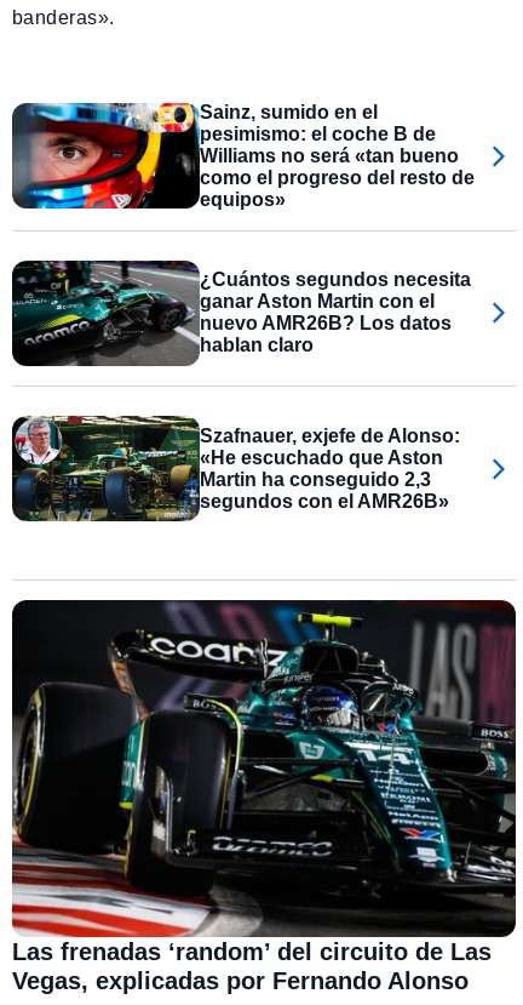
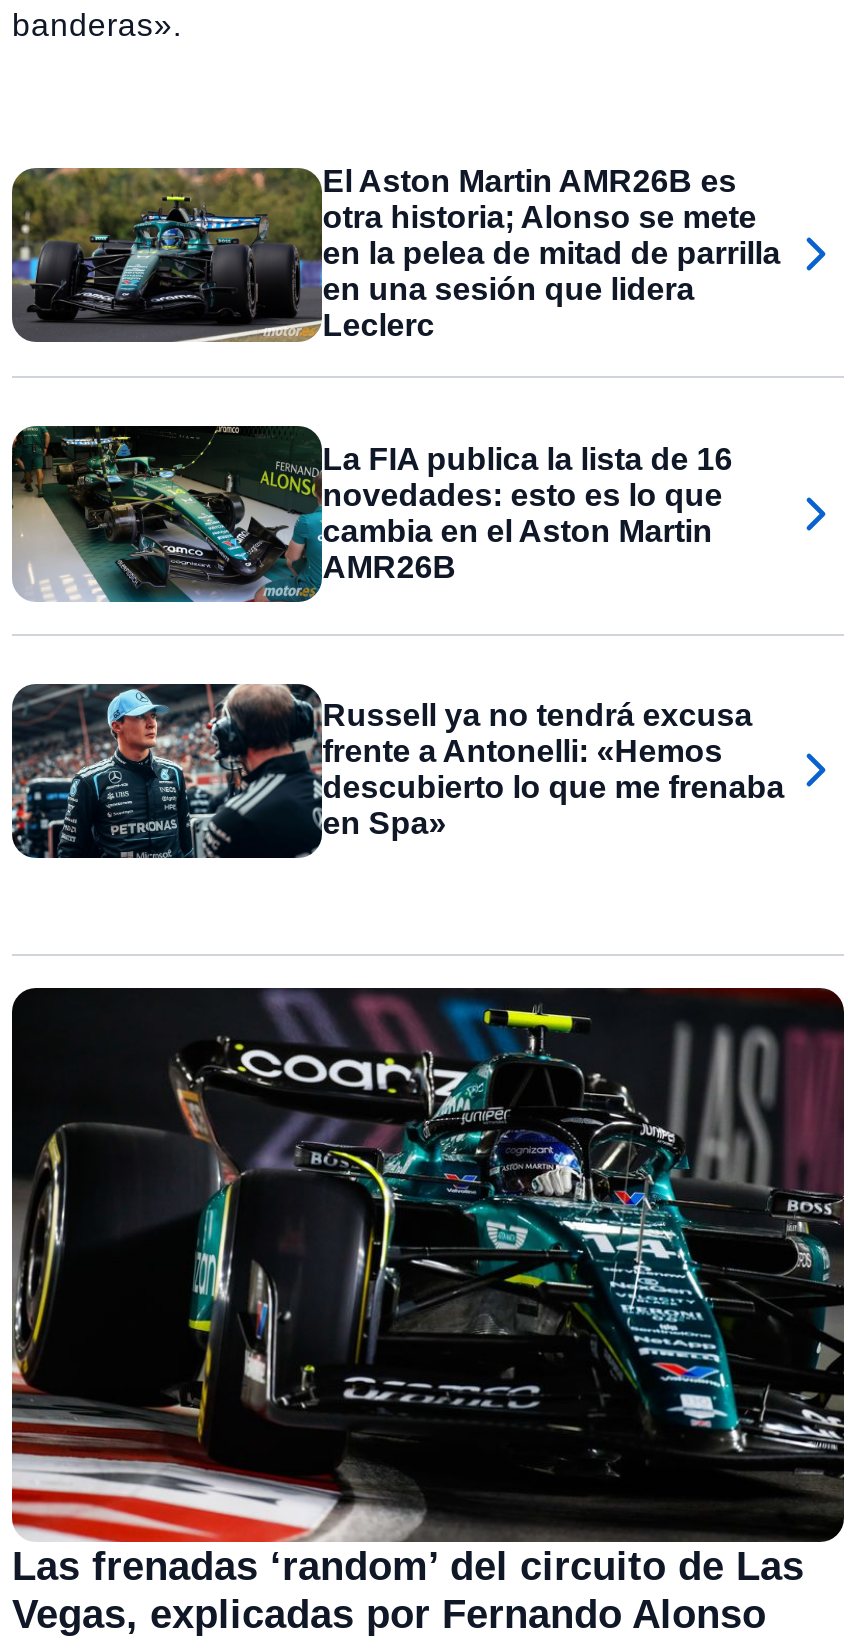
[12,102,475,210] [image] | Sainz, sumido en el | pesimismo: el coche B de | Williams no será «tan bueno | como el progreso del resto de | equipos» -> [12,165,780,345] [image] | El Aston Martin AMR26B es | otra historia; Alonso se mete | en la pelea de mitad de parrilla | en una sesión que lidera | Leclerc
[11,259,471,367] [image] | ¿Cuántos segundos necesita | ganar Aston Martin con el | nuevo AMR26B? Los datos | hablan claro -> [10,425,732,605] [image] | La FIA publica la lista de 16 | novedades: esto es lo que | cambia en el Aston Martin | AMR26B
[11,415,460,523] [image] | Szafnauer, exjefe de Alonso: | «He escuchado que Aston | Martin ha conseguido 2,3 | segundos con el AMR26B» -> [10,683,784,861] [image] | Russell ya no tendrá excusa | frente a Antonelli: «Hemos | descubierto lo que me frenaba | en Spa»

